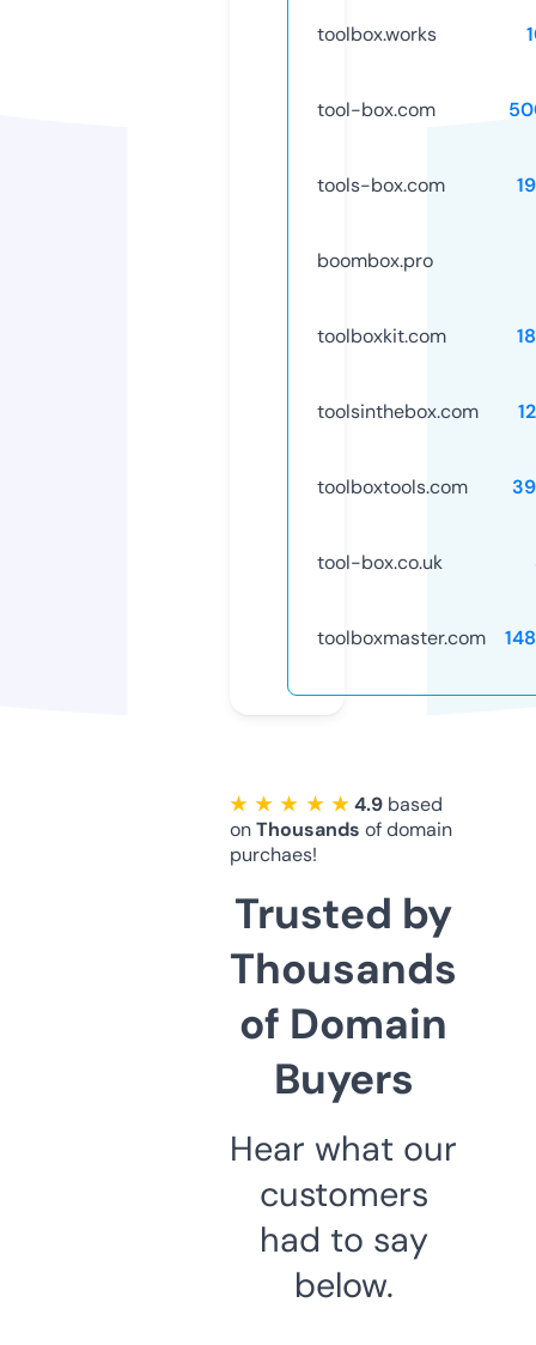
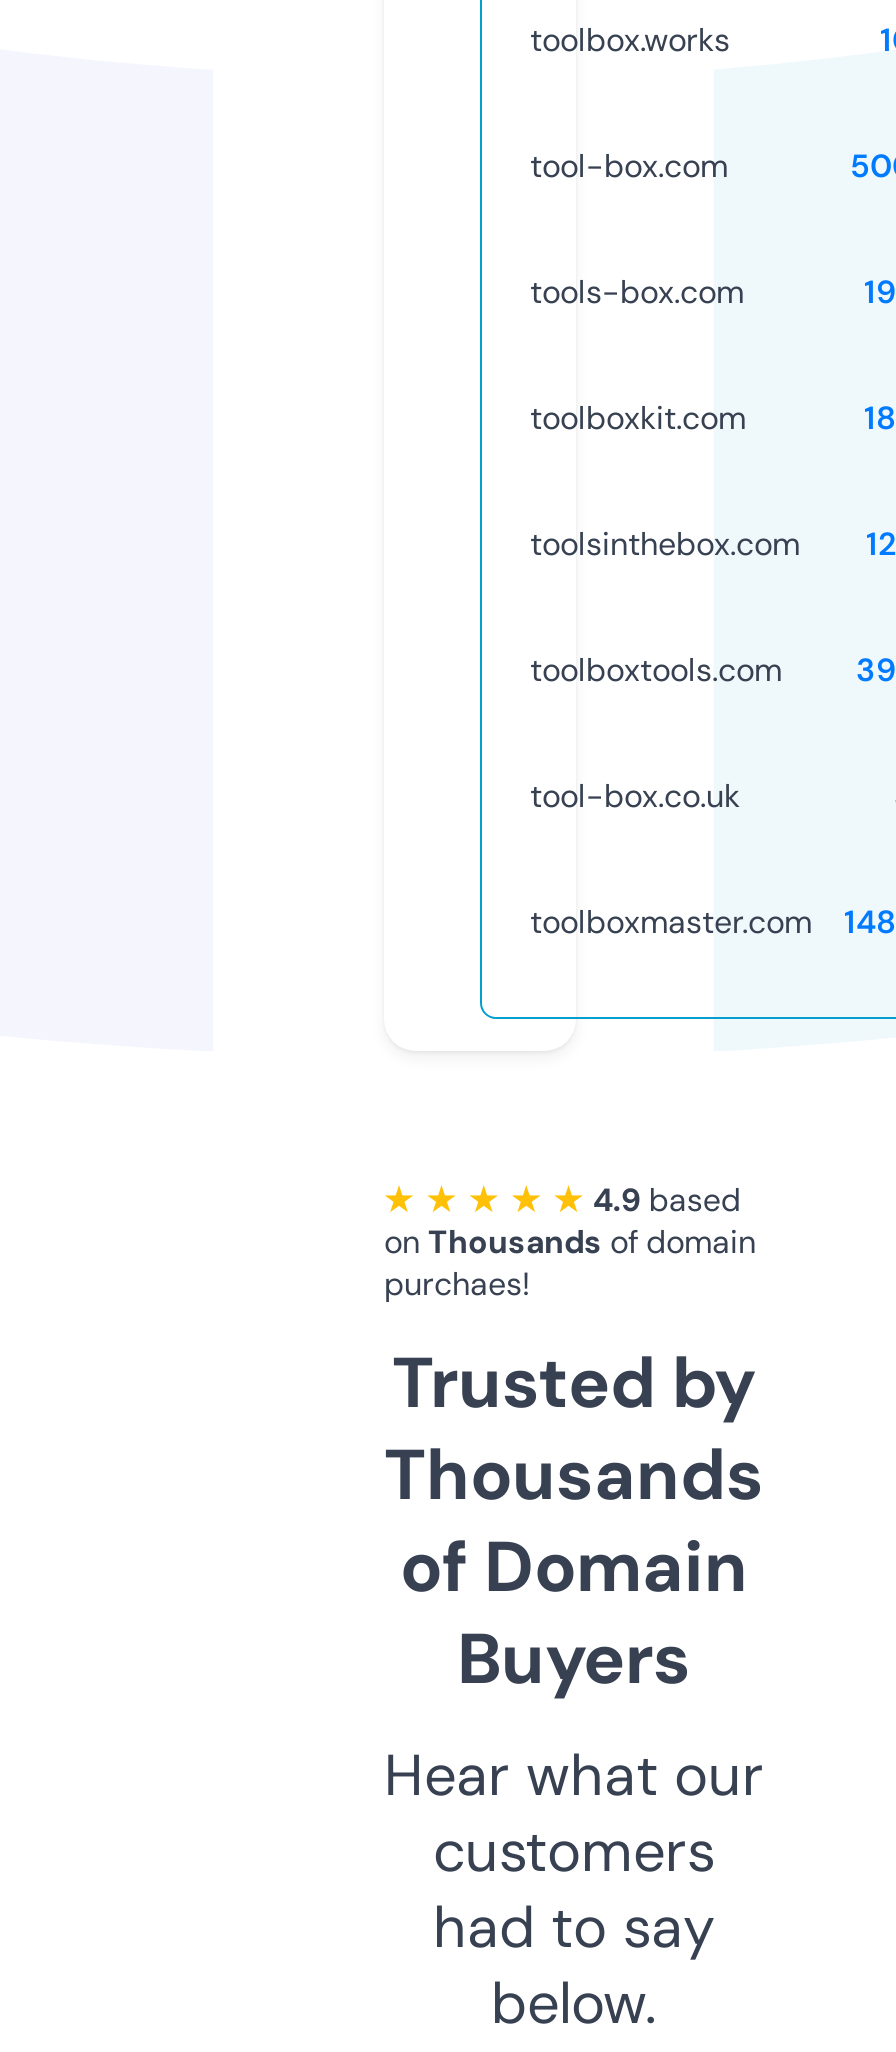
[317,248,433,273] boombox.pro -> none

